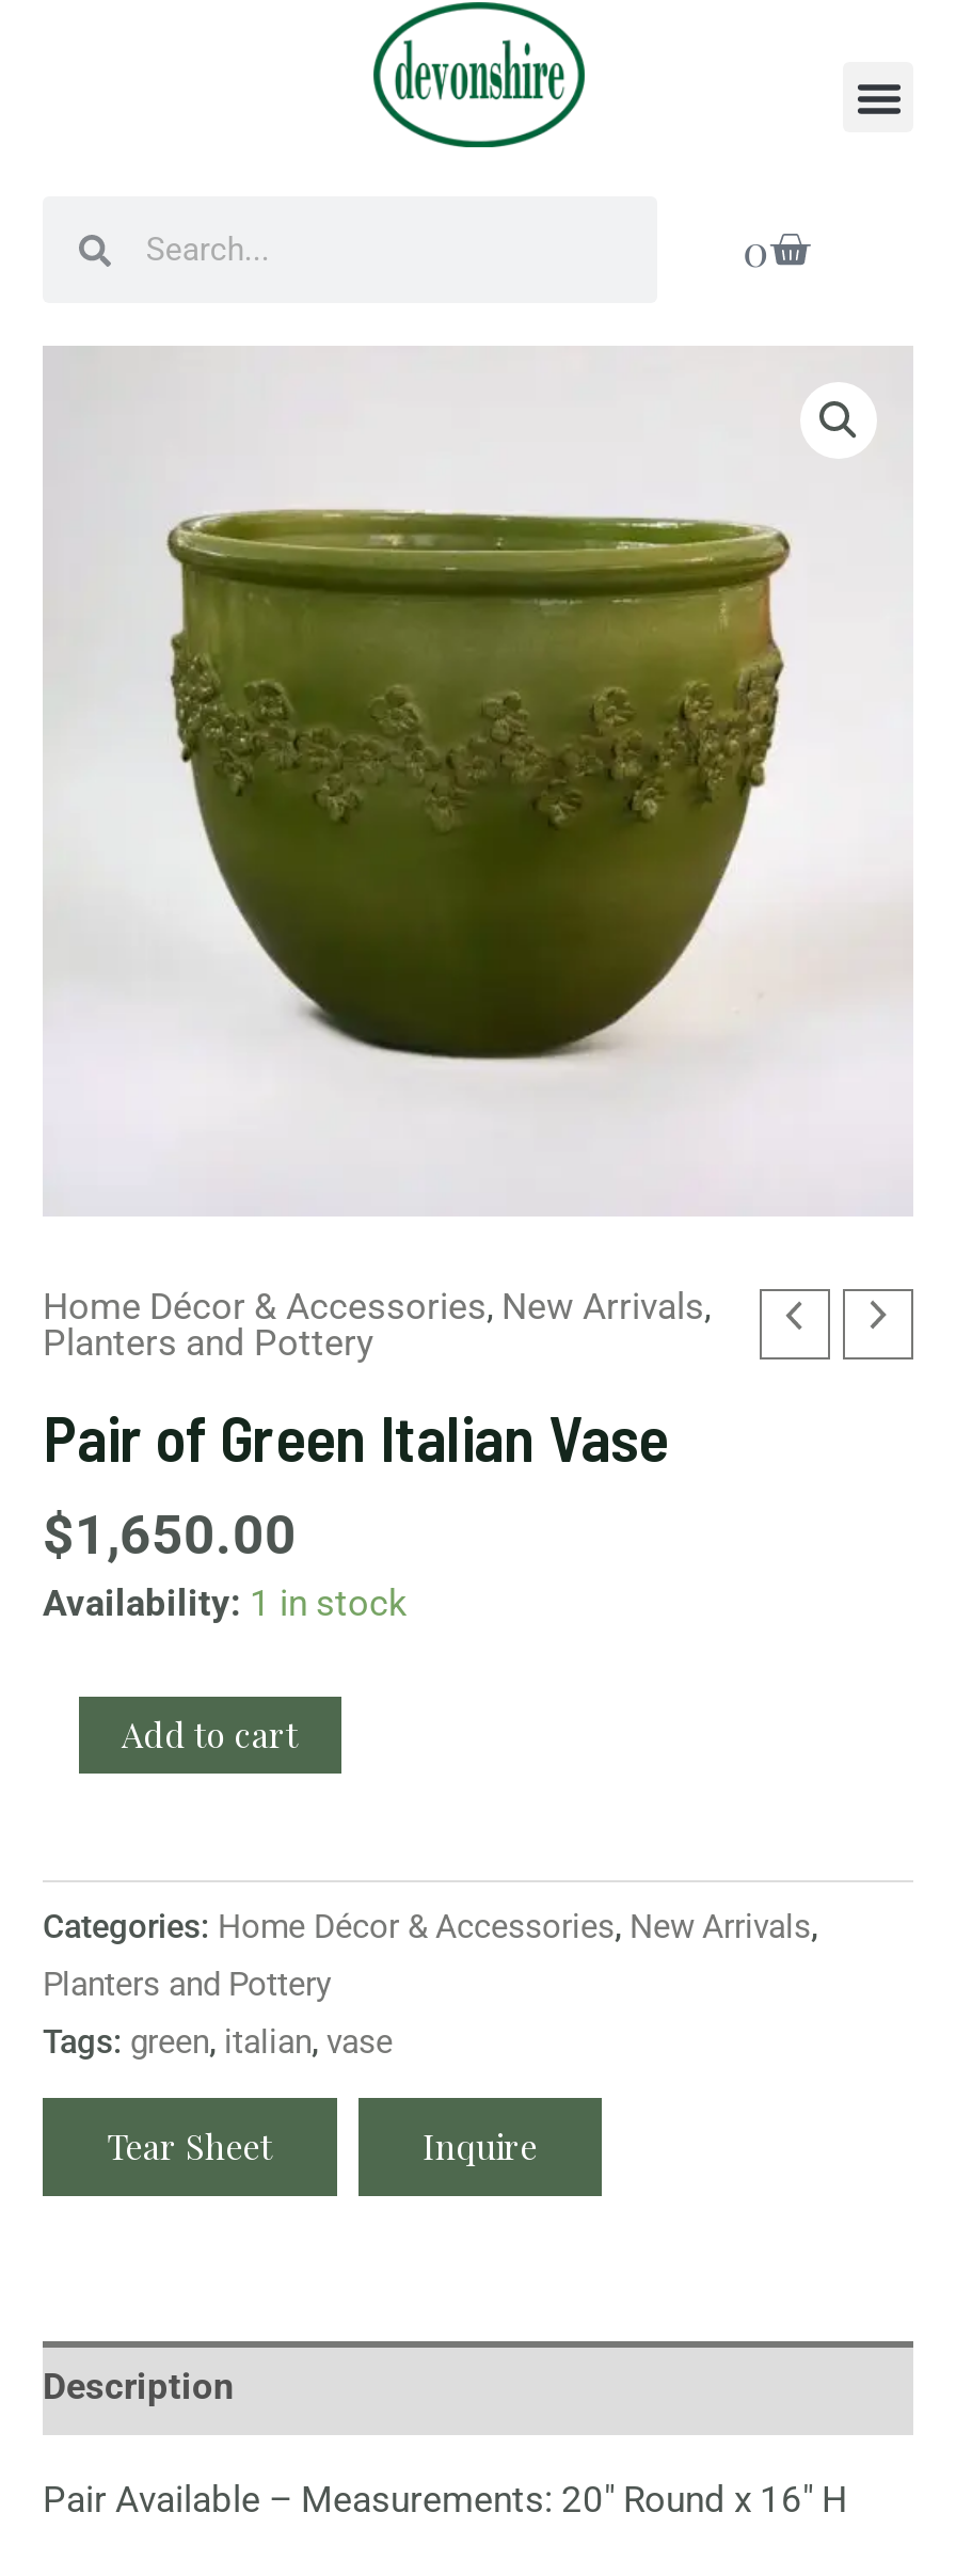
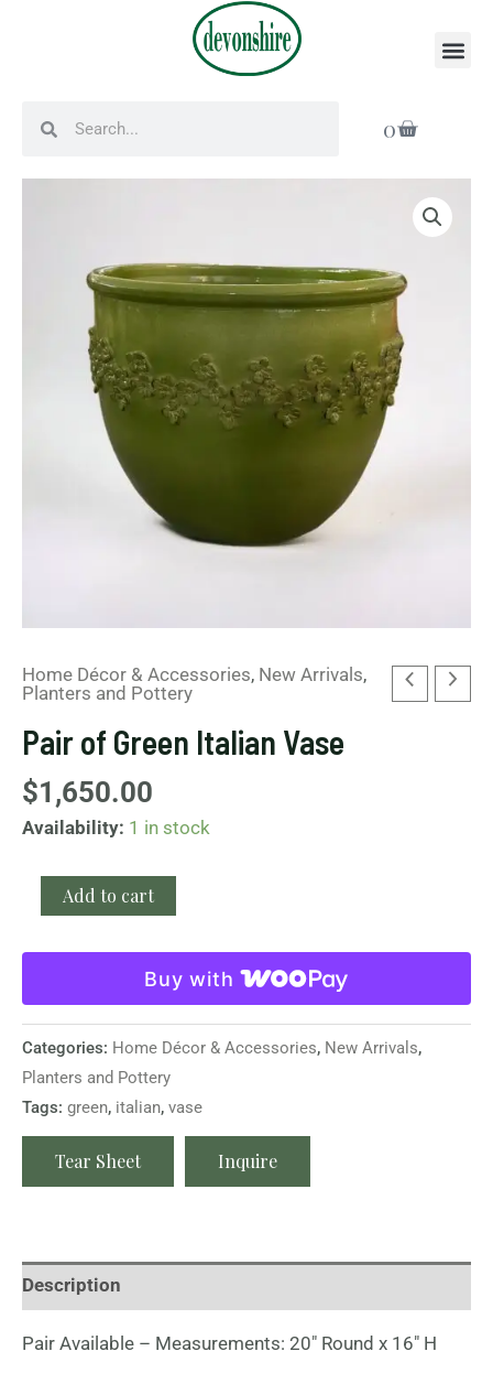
none -> [144,967,234,990] Buy with

